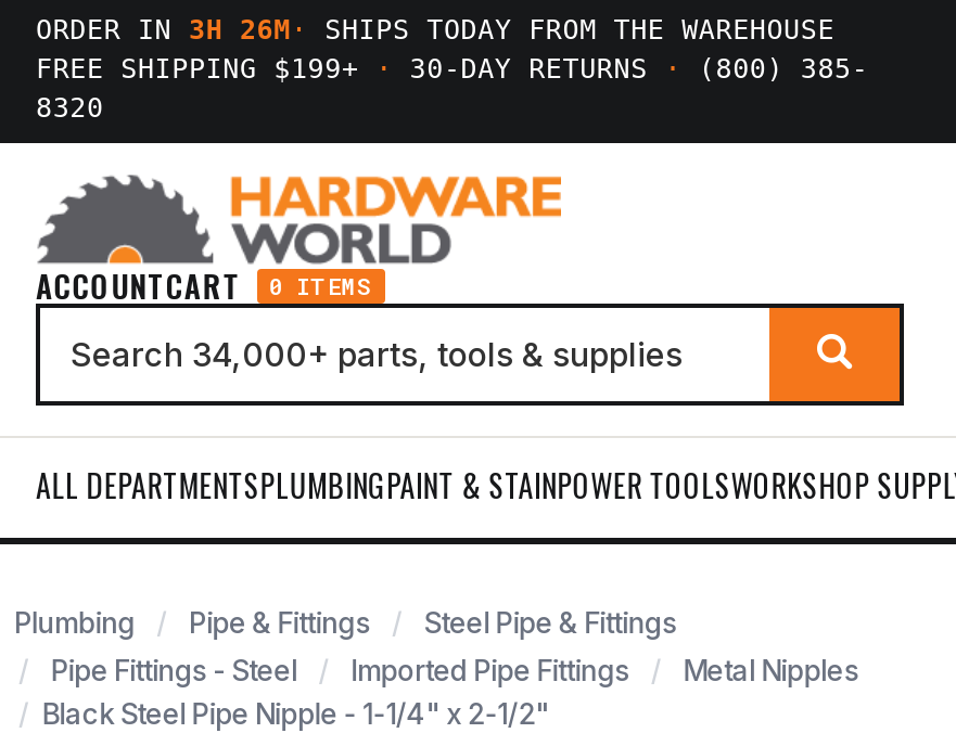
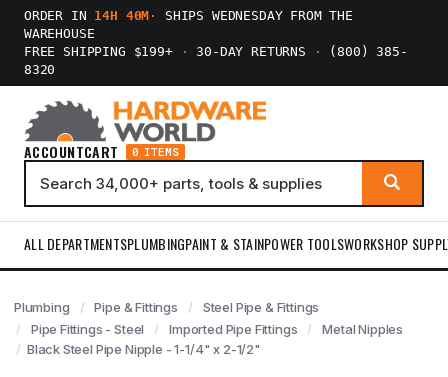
[36,13,834,46] ORDER IN 3H 26M · SHIPS TODAY FROM THE WAREHOUSE -> [24,8,353,41] ORDER IN 14H 40M · SHIPS WEDNESDAY FROM THE | WAREHOUSE

